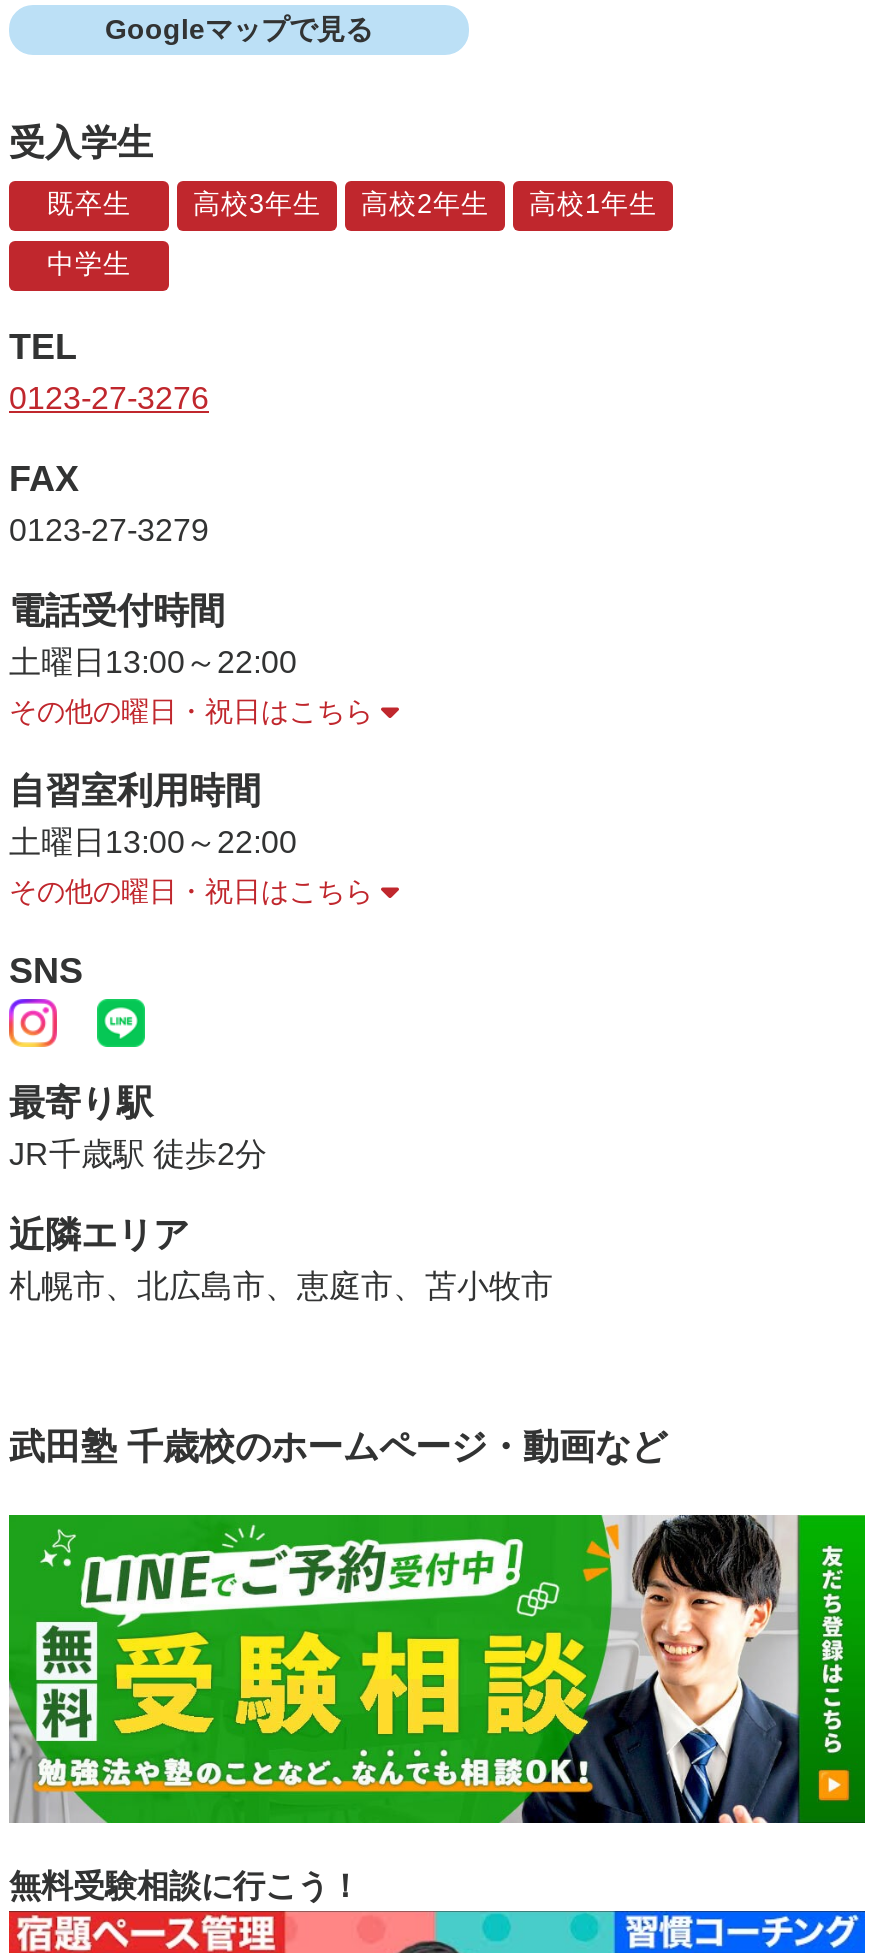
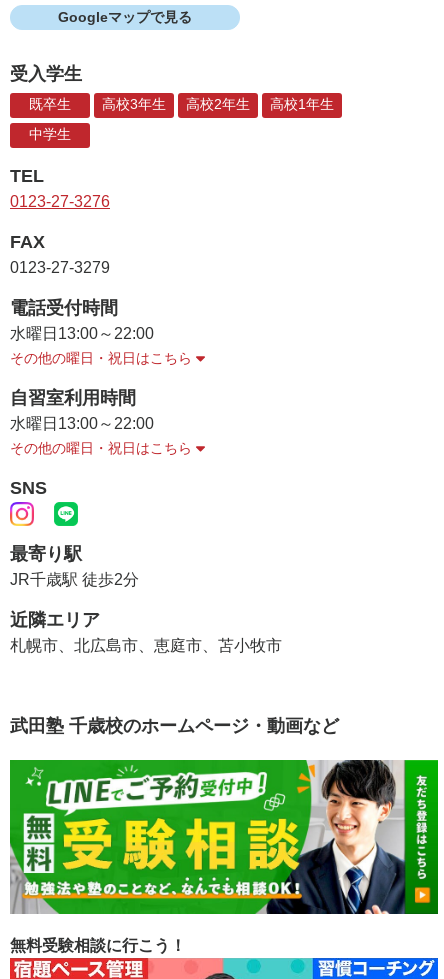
[9,645,297,679] 土曜日13:00～22:00 -> [10,325,154,342] 水曜日13:00～22:00
[9,825,297,859] 土曜日13:00～22:00 -> [10,415,154,432] 水曜日13:00～22:00

